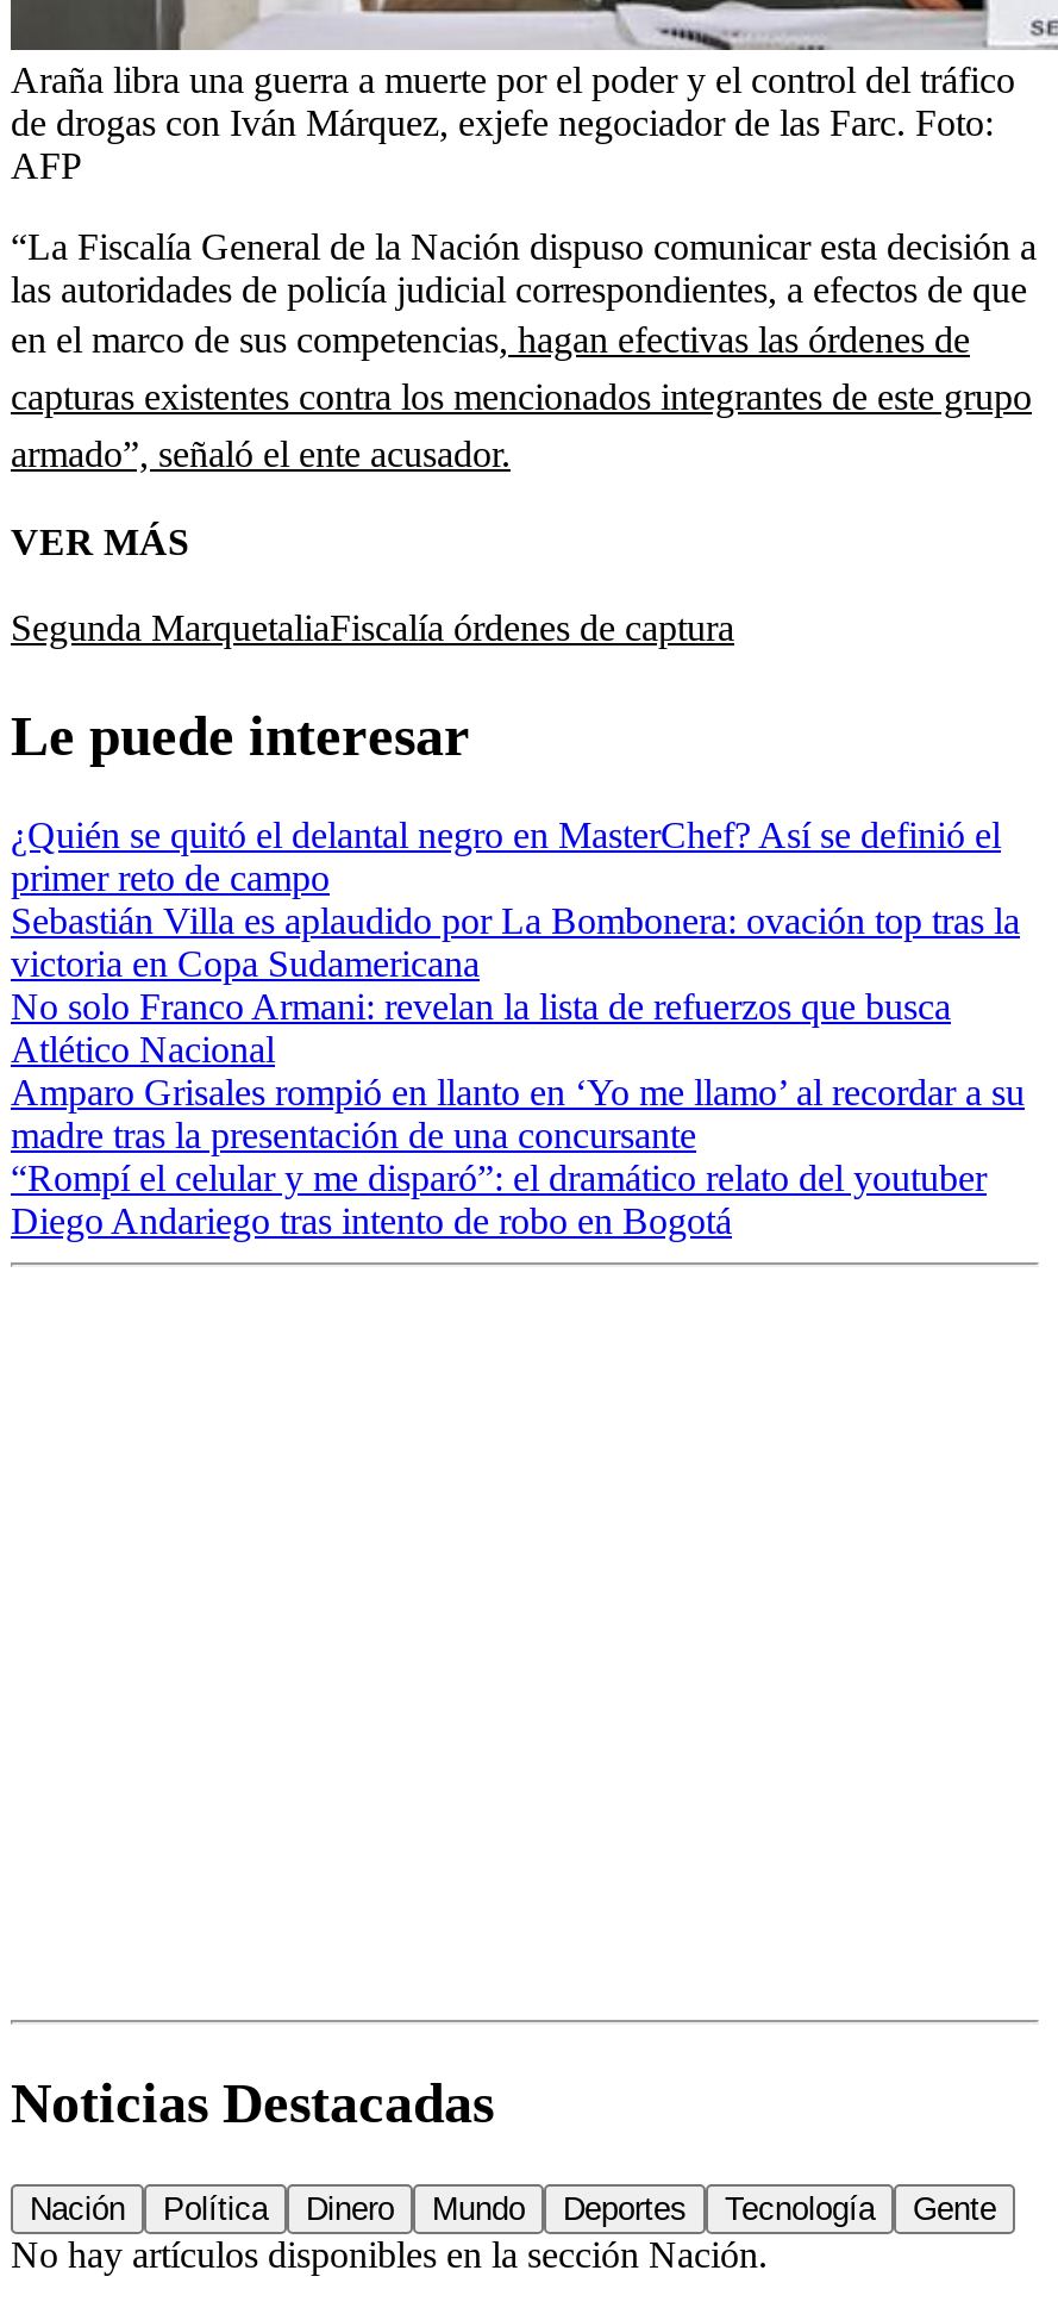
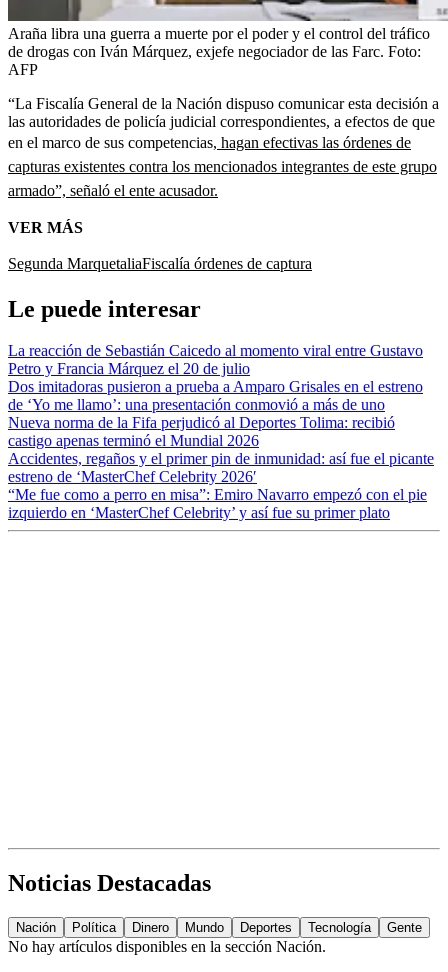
[11,816,1025,1242] ¿Quién se quitó el delantal negro en MasterChef? Así se definió el | primer reto de campo | Sebastián Villa es aplaudido por La Bombonera: ovación top tras la | victoria en Copa Sudamericana | No solo Franco Armani: revelan la lista de refuerzos que busca | Atlético Nacional | Amparo Grisales rompió en llanto en ‘Yo me llamo’ al recordar a su | madre tras la presentación de una concursante | “Rompí el celular y me disparó”: el dramático relato del youtuber | Diego Andariego tras intento de robo en Bogotá -> [8,342,434,521] La reacción de Sebastián Caicedo al momento viral entre Gustavo | Petro y Francia Márquez el 20 de julio | Dos imitadoras pusieron a prueba a Amparo Grisales en el estreno | de ‘Yo me llamo’: una presentación conmovió a más de uno | Nueva norma de la Fifa perjudicó al Deportes Tolima: recibió | castigo apenas terminó el Mundial 2026 | Accidentes, regaños y el primer pin de inmunidad: así fue el picante | estreno de ‘MasterChef Celebrity 2026′ | “Me fue como a perro en misa”: Emiro Navarro empezó con el pie | izquierdo en ‘MasterChef Celebrity’ y así fue su primer plato

